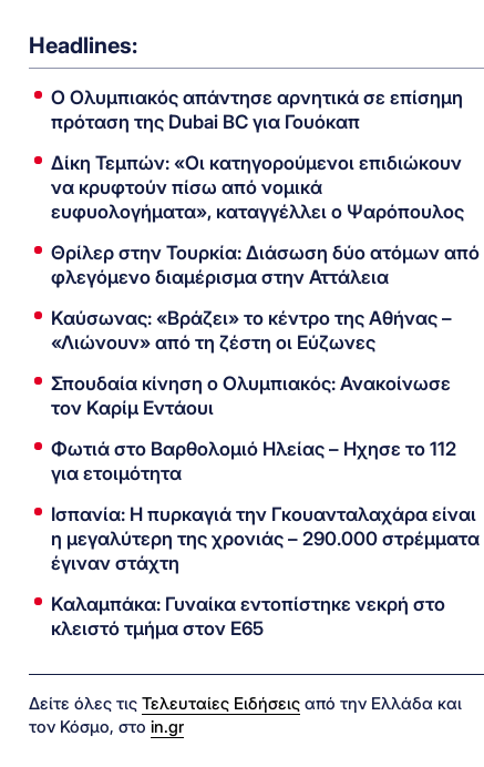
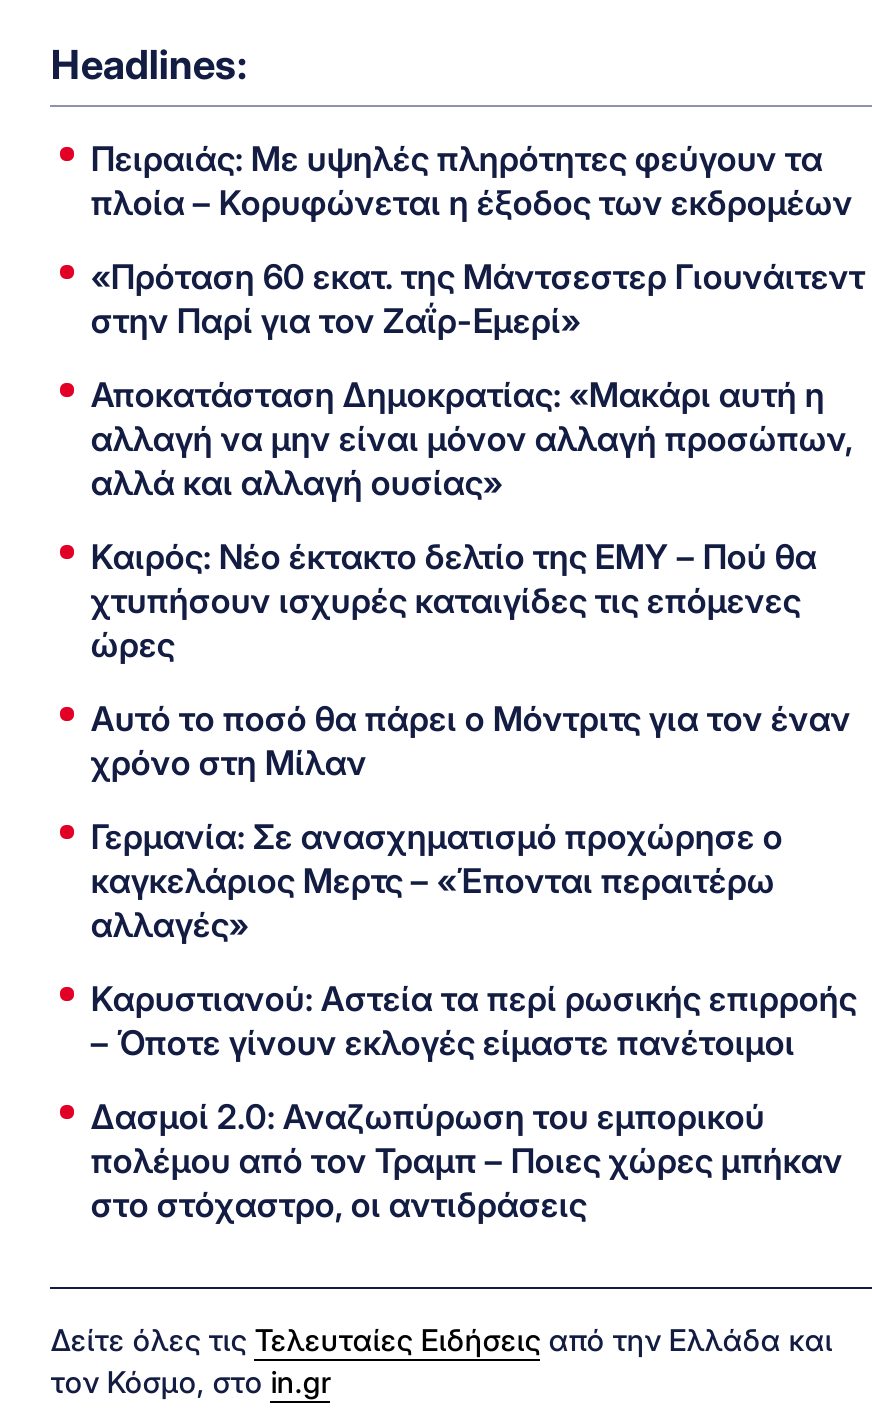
[51,86,463,133] Ο Ολυμπιακός απάντησε αρνητικά σε επίσημη | πρόταση της Dubai BC για Γουόκαπ -> [91,138,853,222] Πειραιάς: Με υψηλές πληρότητες φεύγουν τα | πλοία – Κορυφώνεται η έξοδος των εκδρομέων
[51,152,464,222] Δίκη Τεμπών: «Οι κατηγορούμενοι επιδιώκουν | να κρυφτούν πίσω από νομικά | ευφυολογήματα», καταγγέλλει ο Ψαρόπουλος -> [91,256,865,340] «Πρόταση 60 εκατ. της Μάντσεστερ Γιουνάιτεντ | στην Παρί για τον Ζαΐρ-Εμερί»
[51,241,480,288] Θρίλερ στην Τουρκία: Διάσωση δύο ατόμων από | φλεγόμενο διαμέρισμα στην Αττάλεια -> [91,374,853,502] Αποκατάσταση Δημοκρατίας: «Μακάρι αυτή η | αλλαγή να μην είναι μόνον αλλαγή προσώπων, | αλλά και αλλαγή ουσίας»
[51,307,452,353] Καύσωνας: «Βράζει» το κέντρο της Αθήνας – | «Λιώνουν» από τη ζέστη οι Εύζωνες -> [91,536,817,664] Καιρός: Νέο έκτακτο δελτίο της ΕΜΥ – Πού θα | χτυπήσουν ισχυρές καταιγίδες τις επόμενες | ώρες
[51,372,451,419] Σπουδαία κίνηση ο Ολυμπιακός: Ανακοίνωσε | τον Καρίμ Εντάουι -> [91,698,851,782] Αυτό το ποσό θα πάρει ο Μόντριτς για τον έναν | χρόνο στη Μίλαν
[51,437,457,484] Φωτιά στο Βαρθολομιό Ηλείας – Ηχησε το 112 | για ετοιμότητα -> [91,816,783,944] Γερμανία: Σε ανασχηματισμό προχώρησε ο | καγκελάριος Μερτς – «Έπονται περαιτέρω | αλλαγές»
[51,503,480,574] Ισπανία: Η πυρκαγιά την Γκουανταλαχάρα είναι | η μεγαλύτερη της χρονιάς – 290.000 στρέμματα | έγιναν στάχτη -> [91,978,857,1062] Καρυστιανού: Αστεία τα περί ρωσικής επιρροής | – Όποτε γίνουν εκλογές είμαστε πανέτοιμοι
[51,593,446,639] Καλαμπάκα: Γυναίκα εντοπίστηκε νεκρή στο | κλειστό τμήμα στον Ε65 -> [91,1096,843,1224] Δασμοί 2.0: Αναζωπύρωση του εμπορικού | πολέμου από τον Τραμπ – Ποιες χώρες μπήκαν | στο στόχαστρο, οι αντιδράσεις

